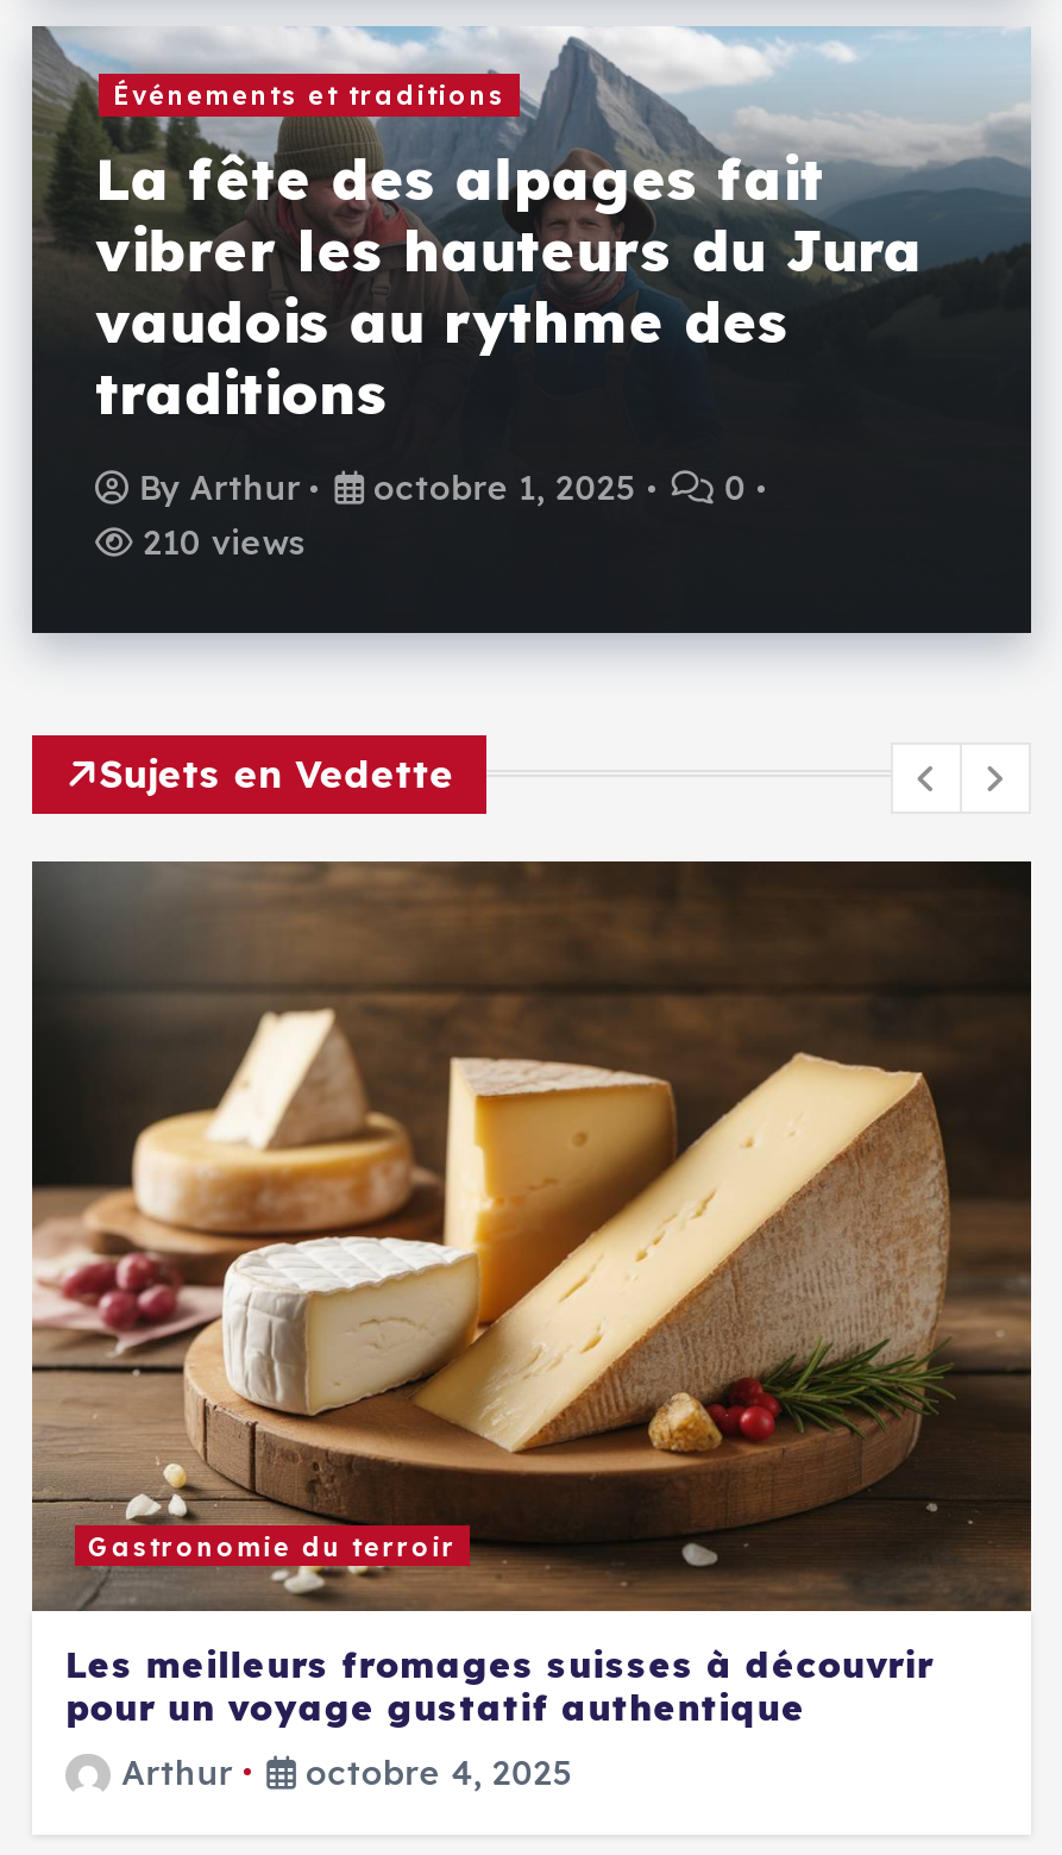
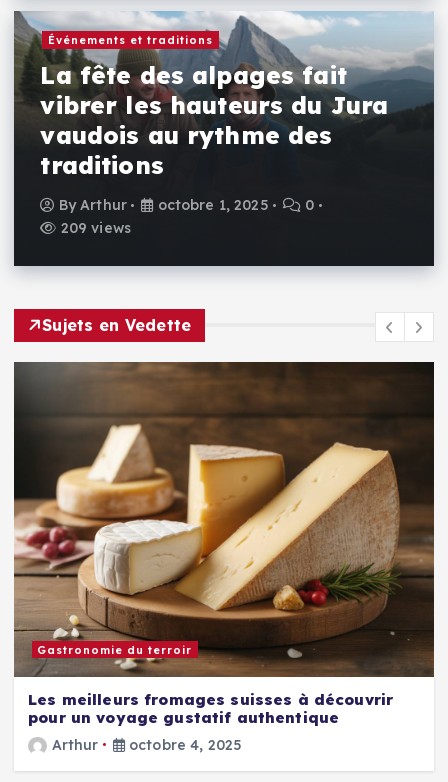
[133,521,306,564] 210 views -> [57,219,131,237] 209 views

